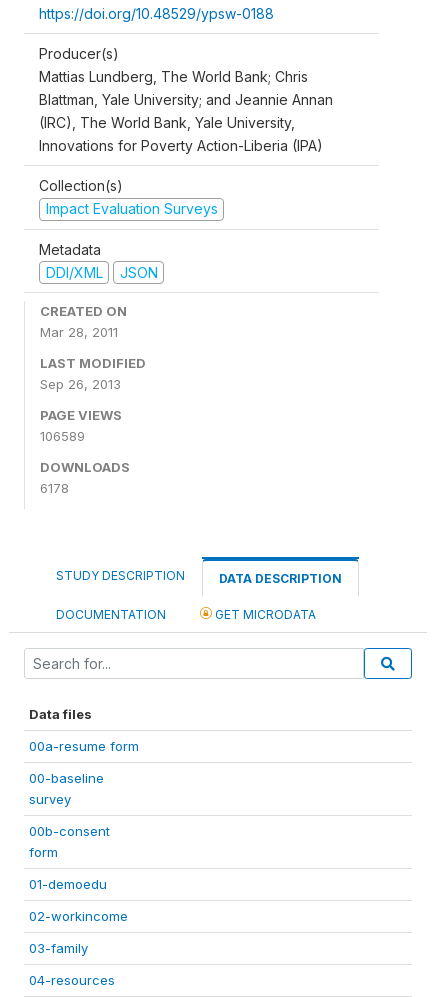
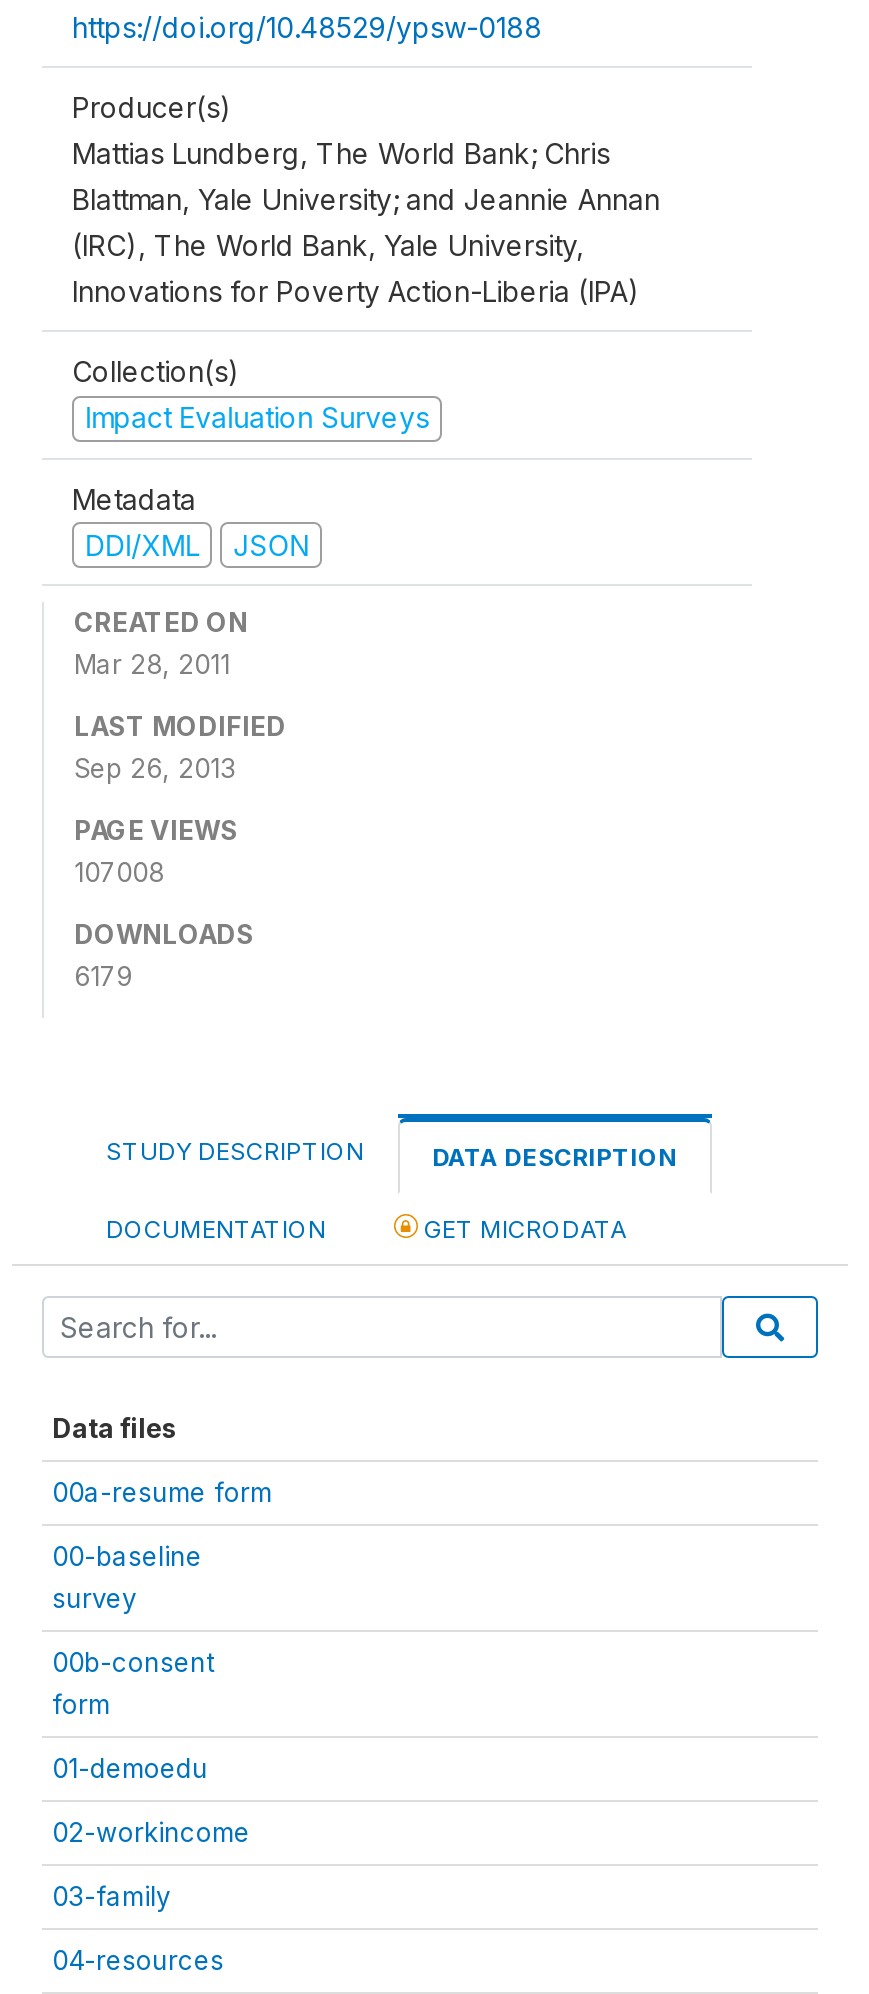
[40,428,85,444] 106589 -> [74,856,164,888] 107008
[40,480,69,496] 6178 -> [74,960,132,992] 6179

